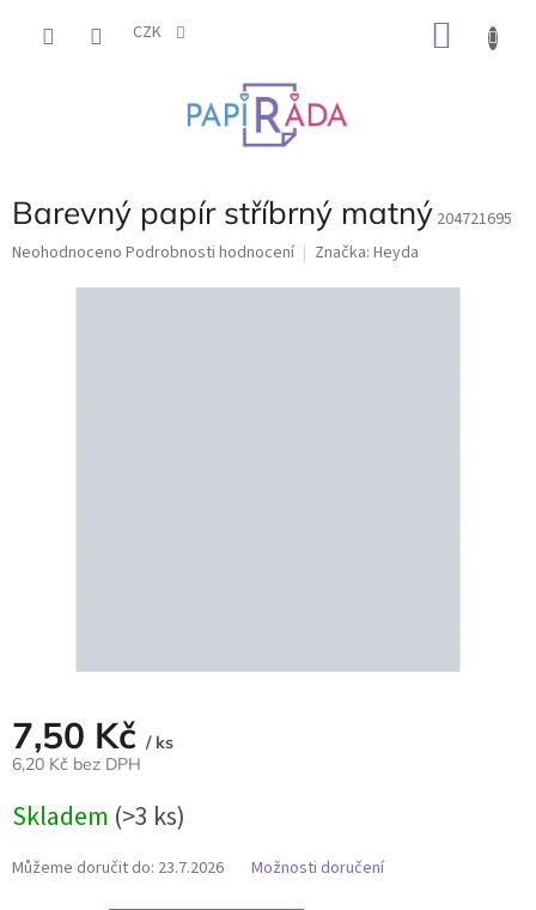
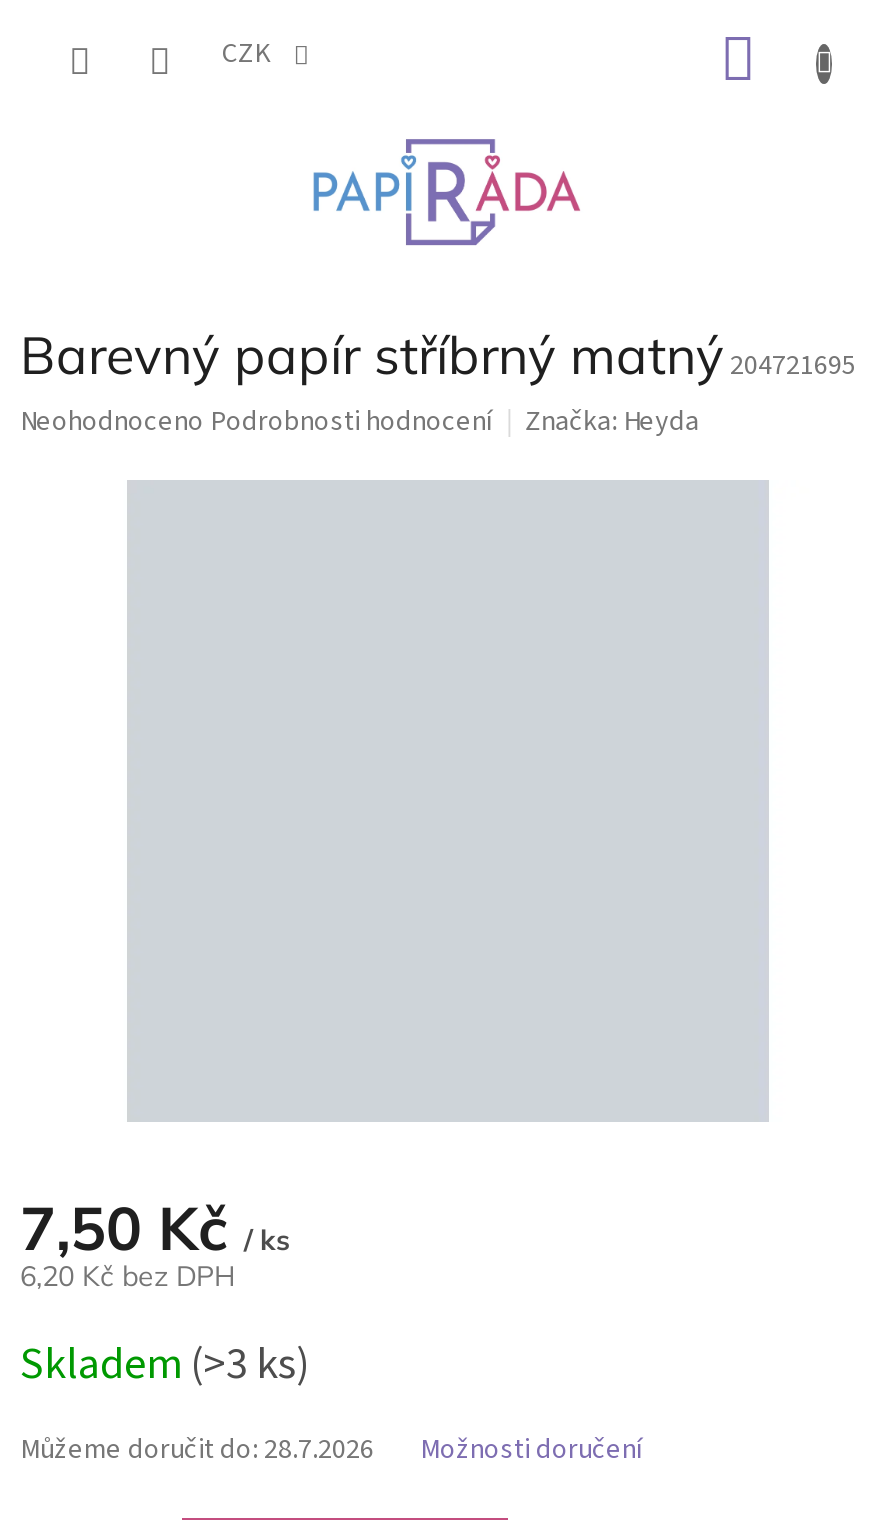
[12,857,224,881] Můžeme doručit do: 23.7.2026 -> [20,1431,374,1471] Můžeme doručit do: 28.7.2026

